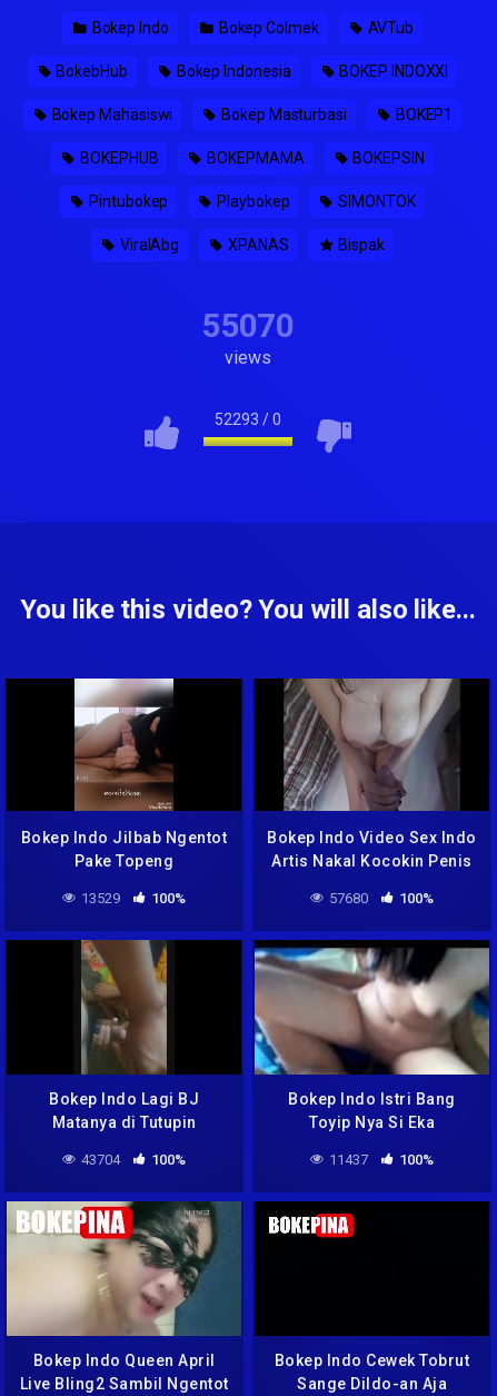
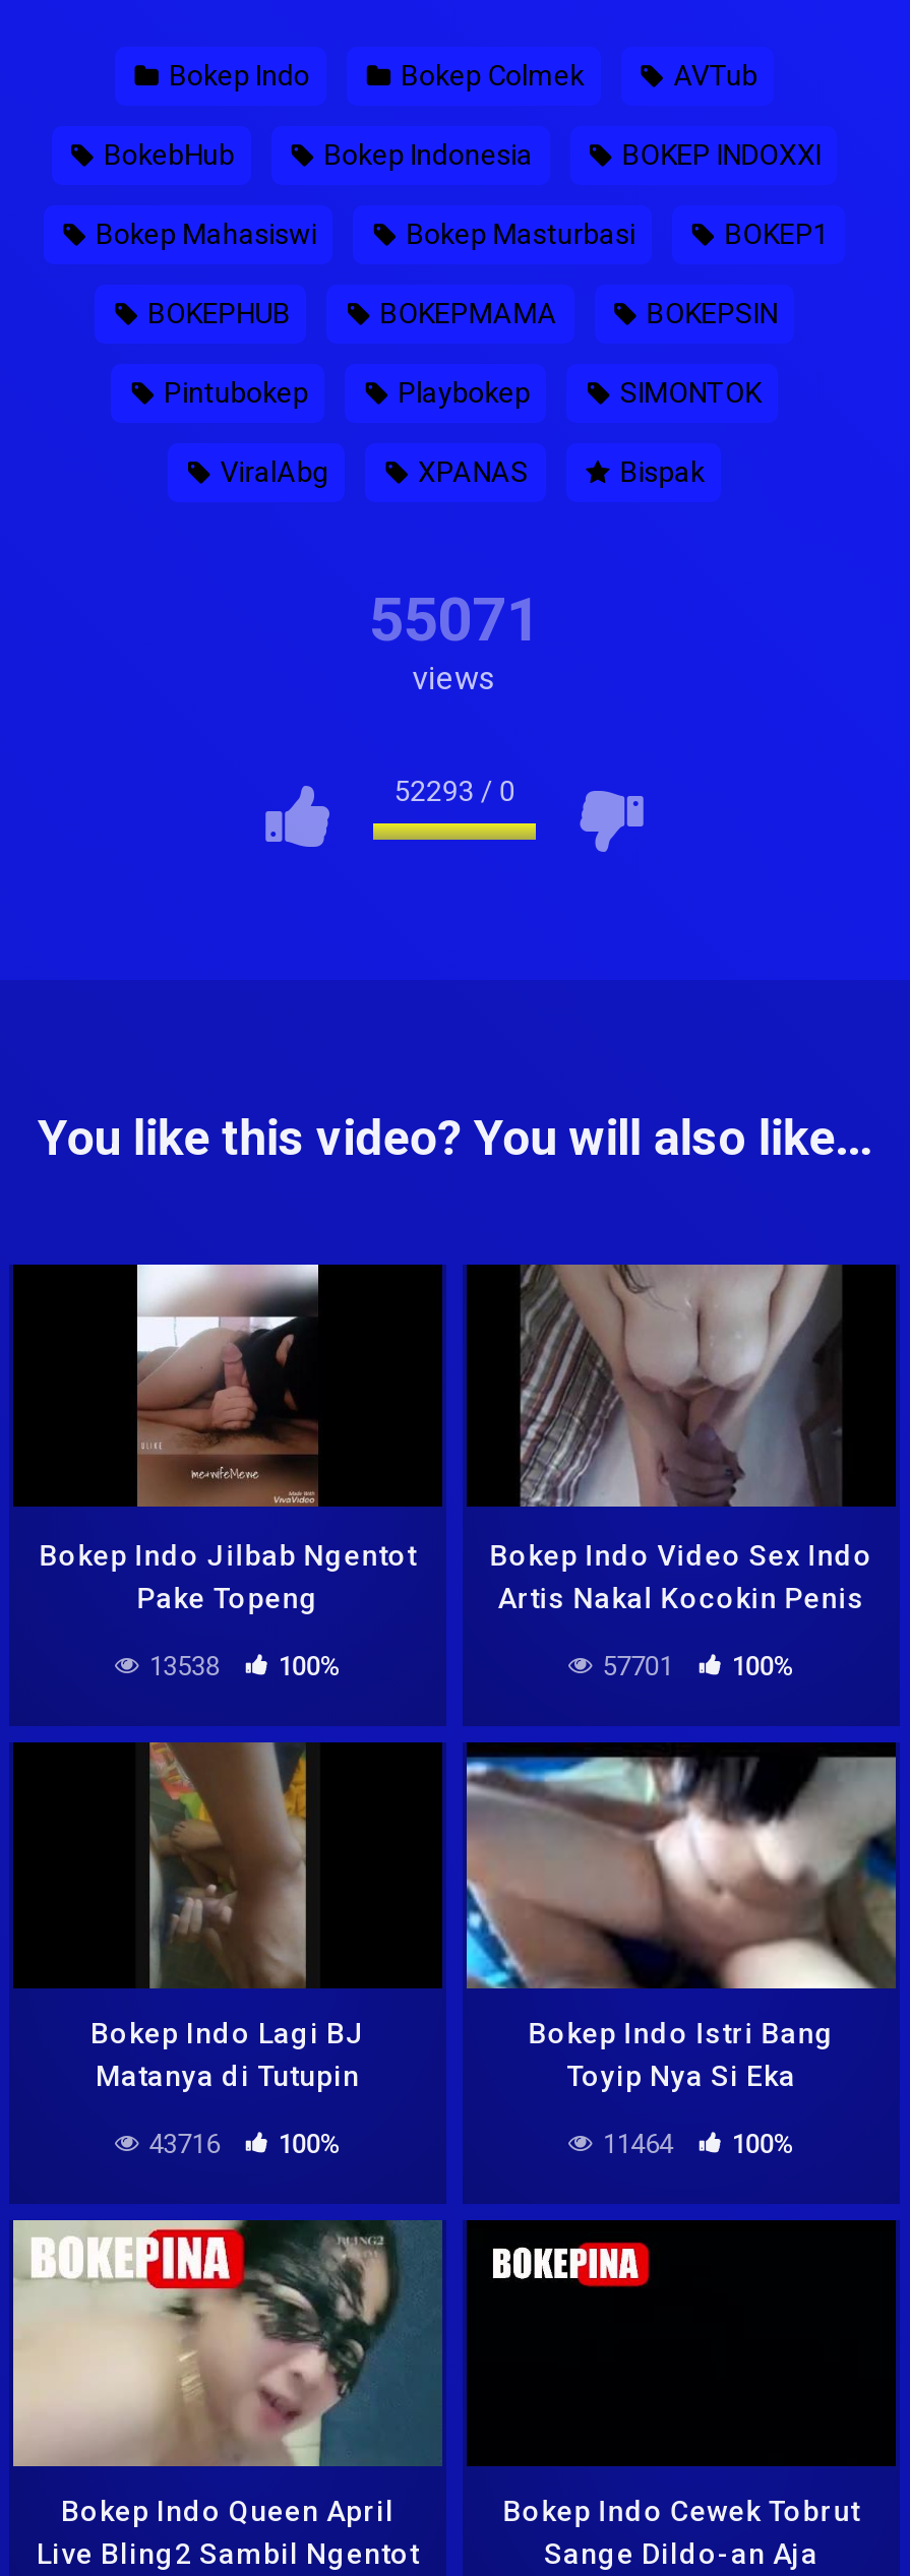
[201,306,295,345] 55070 -> [368,584,541,655] 55071
[78,890,186,907] 13529 100% -> [143,1651,341,1682] 13538 100%
[326,890,434,907] 57680 100% -> [597,1651,794,1682] 57701 100%
[78,1152,186,1168] 43704 100% -> [143,2129,341,2160] 43716 100%
[326,1152,434,1168] 11437 100% -> [597,2129,794,2160] 11464 100%

